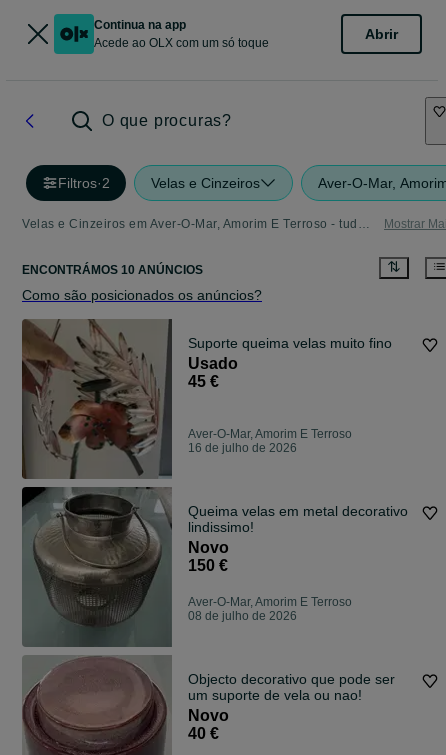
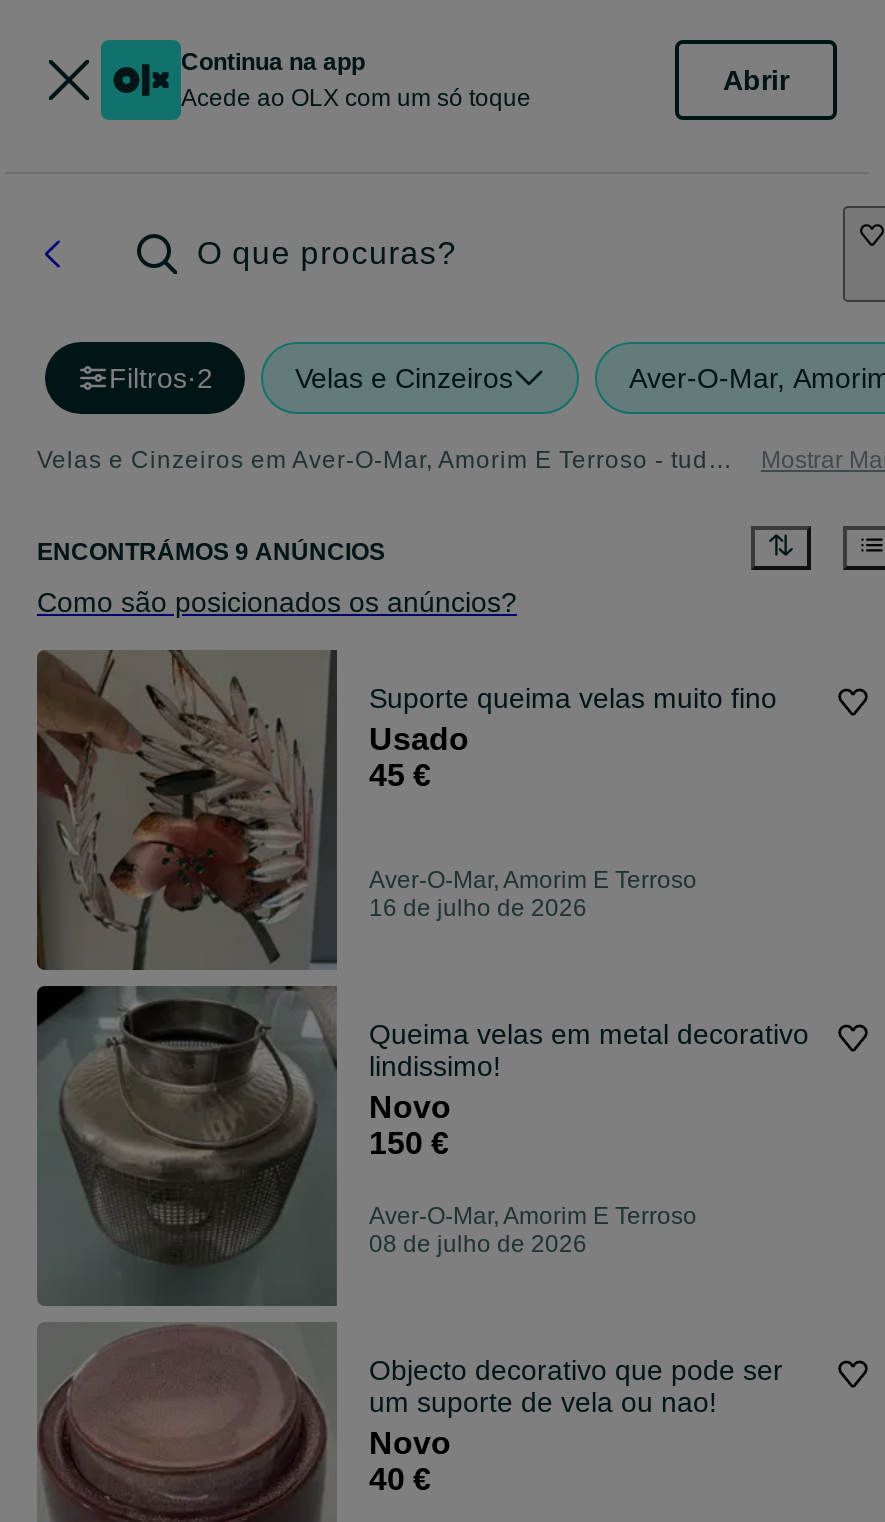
[22,263,203,277] ENCONTRÁMOS 10 ANÚNCIOS -> [37,539,385,567] ENCONTRÁMOS 9 ANÚNCIOS

